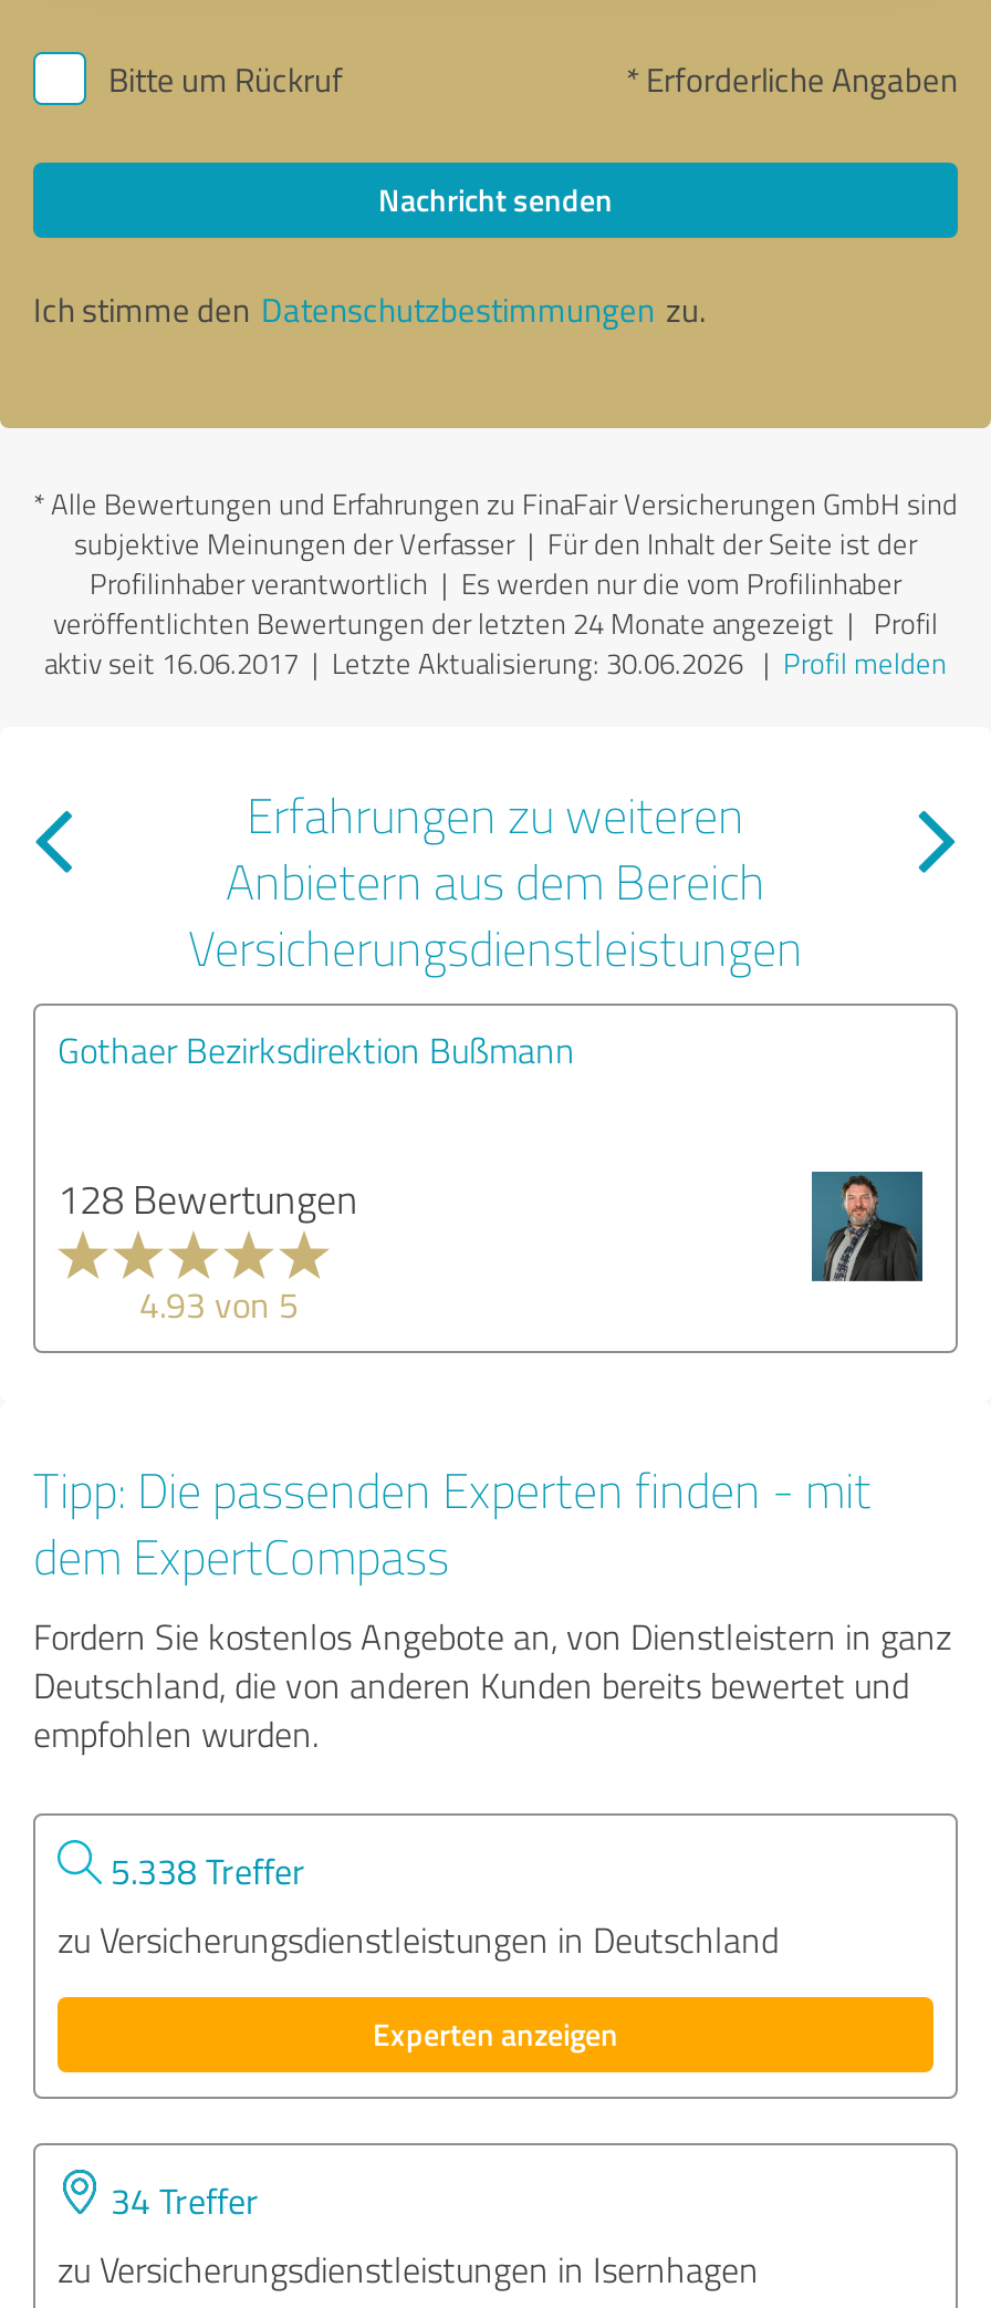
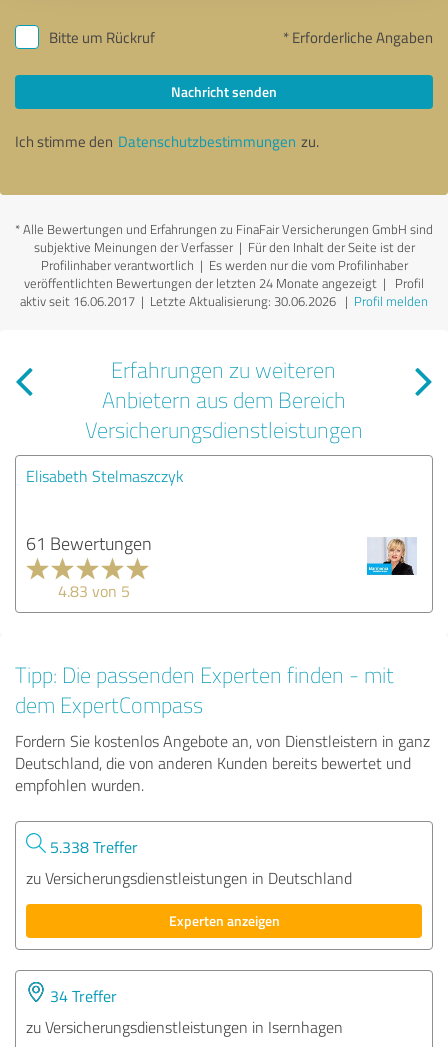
[58,1025,575,1073] Gothaer Bezirksdirektion Bußmann -> [26,465,184,487] Elisabeth Stelmaszczyk
[58,1171,358,1224] 128 Bewertungen -> [26,531,152,555] 61 Bewertungen
[810,1169,925,1285] [image] -> [366,531,417,581] [image]
[139,1279,299,1328] 4.93 von 5 -> [58,580,130,602] 4.83 von 5

